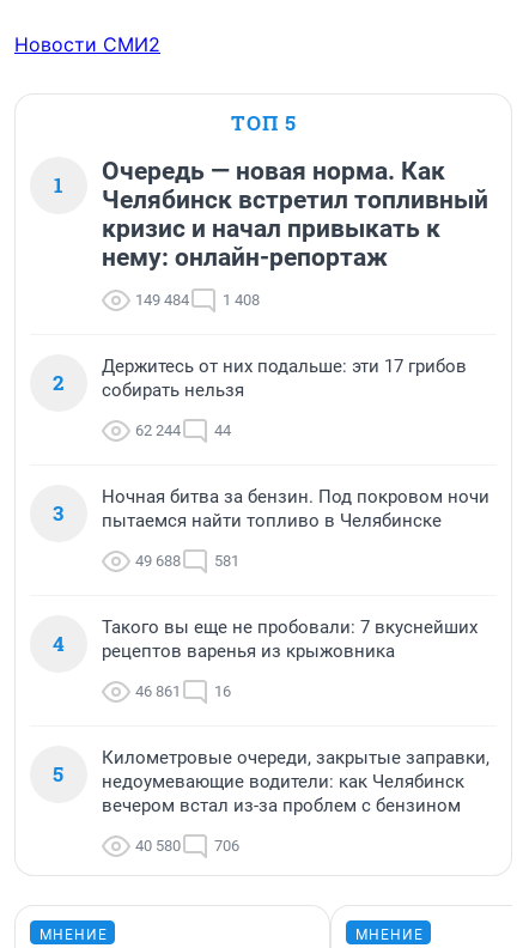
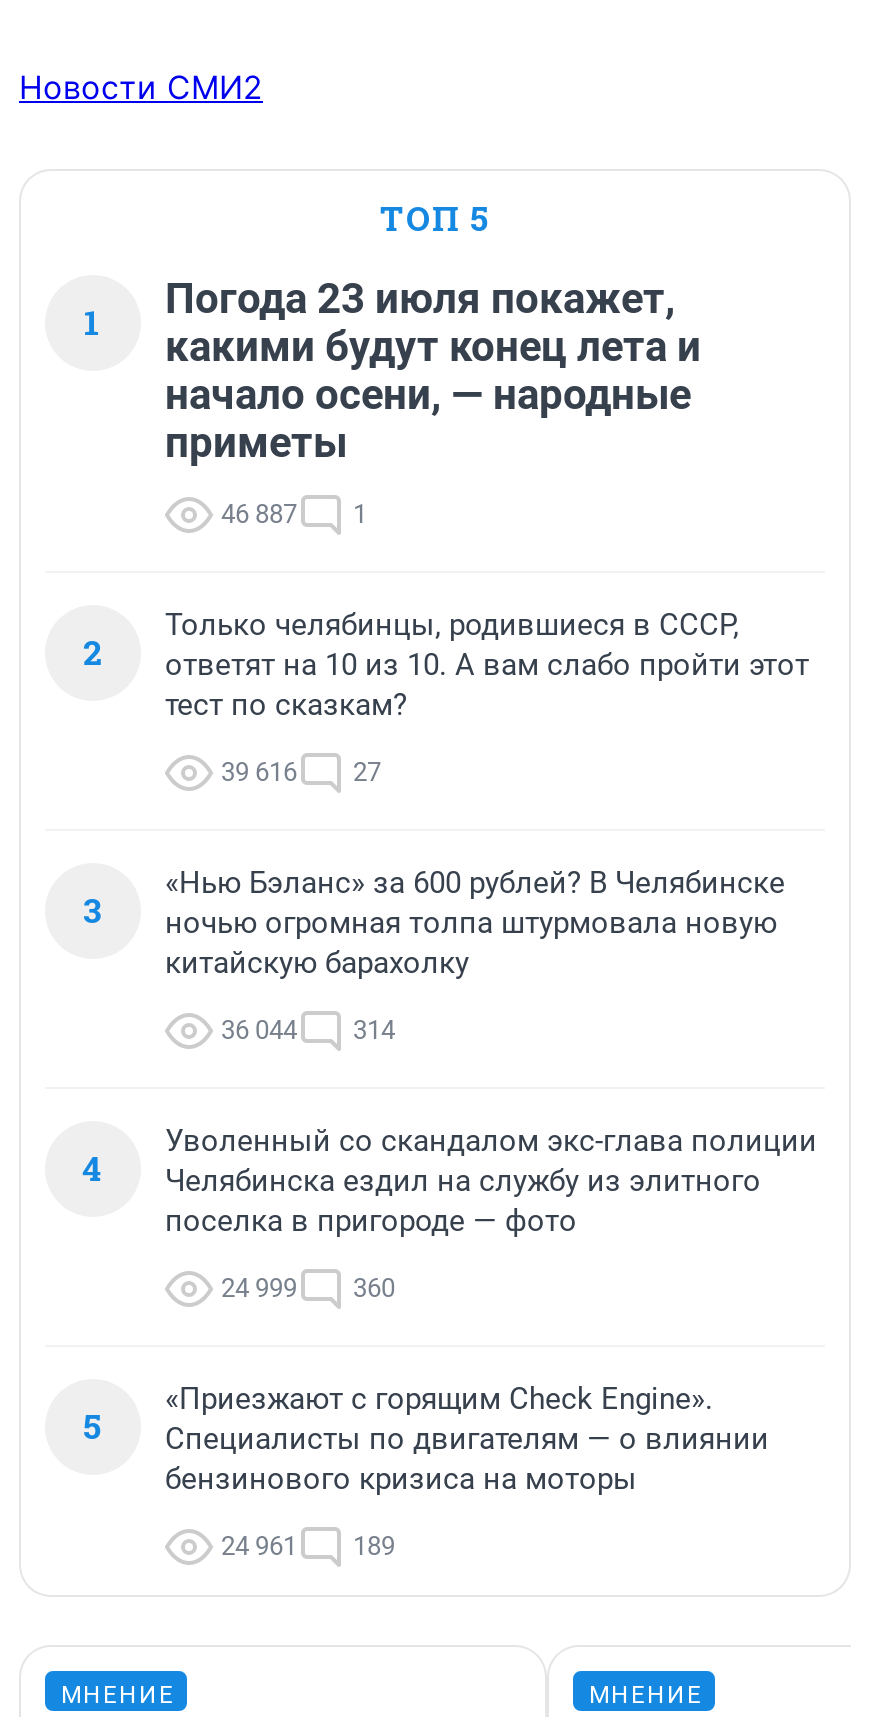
[102,156,488,271] Очередь — новая норма. Как | Челябинск встретил топливный | кризис и начал привыкать к | нему: онлайн-репортаж -> [165,274,701,466] Погода 23 июля покажет, | какими будут конец лета и | начало осени, — народные | приметы
[135,291,260,308] 149 484 | 1 408 -> [221,498,367,528] 46 887 | 1
[102,355,467,401] Держитесь от них подальше: эти 17 грибов | собирать нельзя -> [165,606,809,722] Только челябинцы, родившиеся в СССР, | ответят на 10 из 10. А вам слабо пройти этот | тест по сказкам?
[135,421,231,439] 62 244 | 44 -> [221,756,381,786] 39 616 | 27
[102,486,489,531] Ночная битва за бензин. Под покровом ночи | пытаемся найти топливо в Челябинске -> [165,864,785,980] «Нью Бэланс» за 600 рублей? В Челябинске | ночью огромная толпа штурмовала новую | китайскую барахолку
[135,551,239,569] 49 688 | 581 -> [221,1014,395,1044] 36 044 | 314
[102,616,478,662] Такого вы еще не пробовали: 7 вкуснейших | рецептов варенья из крыжовника -> [165,1122,817,1238] Уволенный со скандалом экс-глава полиции | Челябинска ездил на службу из элитного | поселка в пригороде — фото
[135,682,231,700] 46 861 | 16 -> [221,1272,395,1302] 24 999 | 360
[102,747,489,816] Километровые очереди, закрытые заправки, | недоумевающие водители: как Челябинск | вечером встал из-за проблем с бензином -> [165,1380,769,1496] «Приезжают с горящим Check Engine». | Специалисты по двигателям — о влиянии | бензинового кризиса на моторы
[135,836,239,854] 40 580 | 706 -> [221,1530,395,1560] 24 961 | 189

